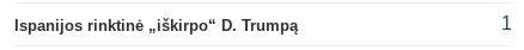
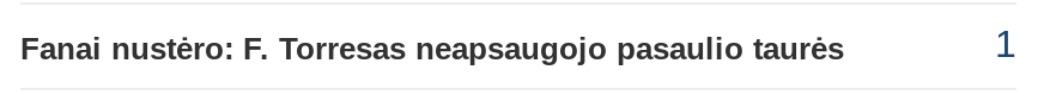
[14,17,298,34] Ispanijos rinktinė „iškirpo“ D. Trumpą -> [20,31,844,66] Fanai nustėro: F. Torresas neapsaugojo pasaulio taurės

